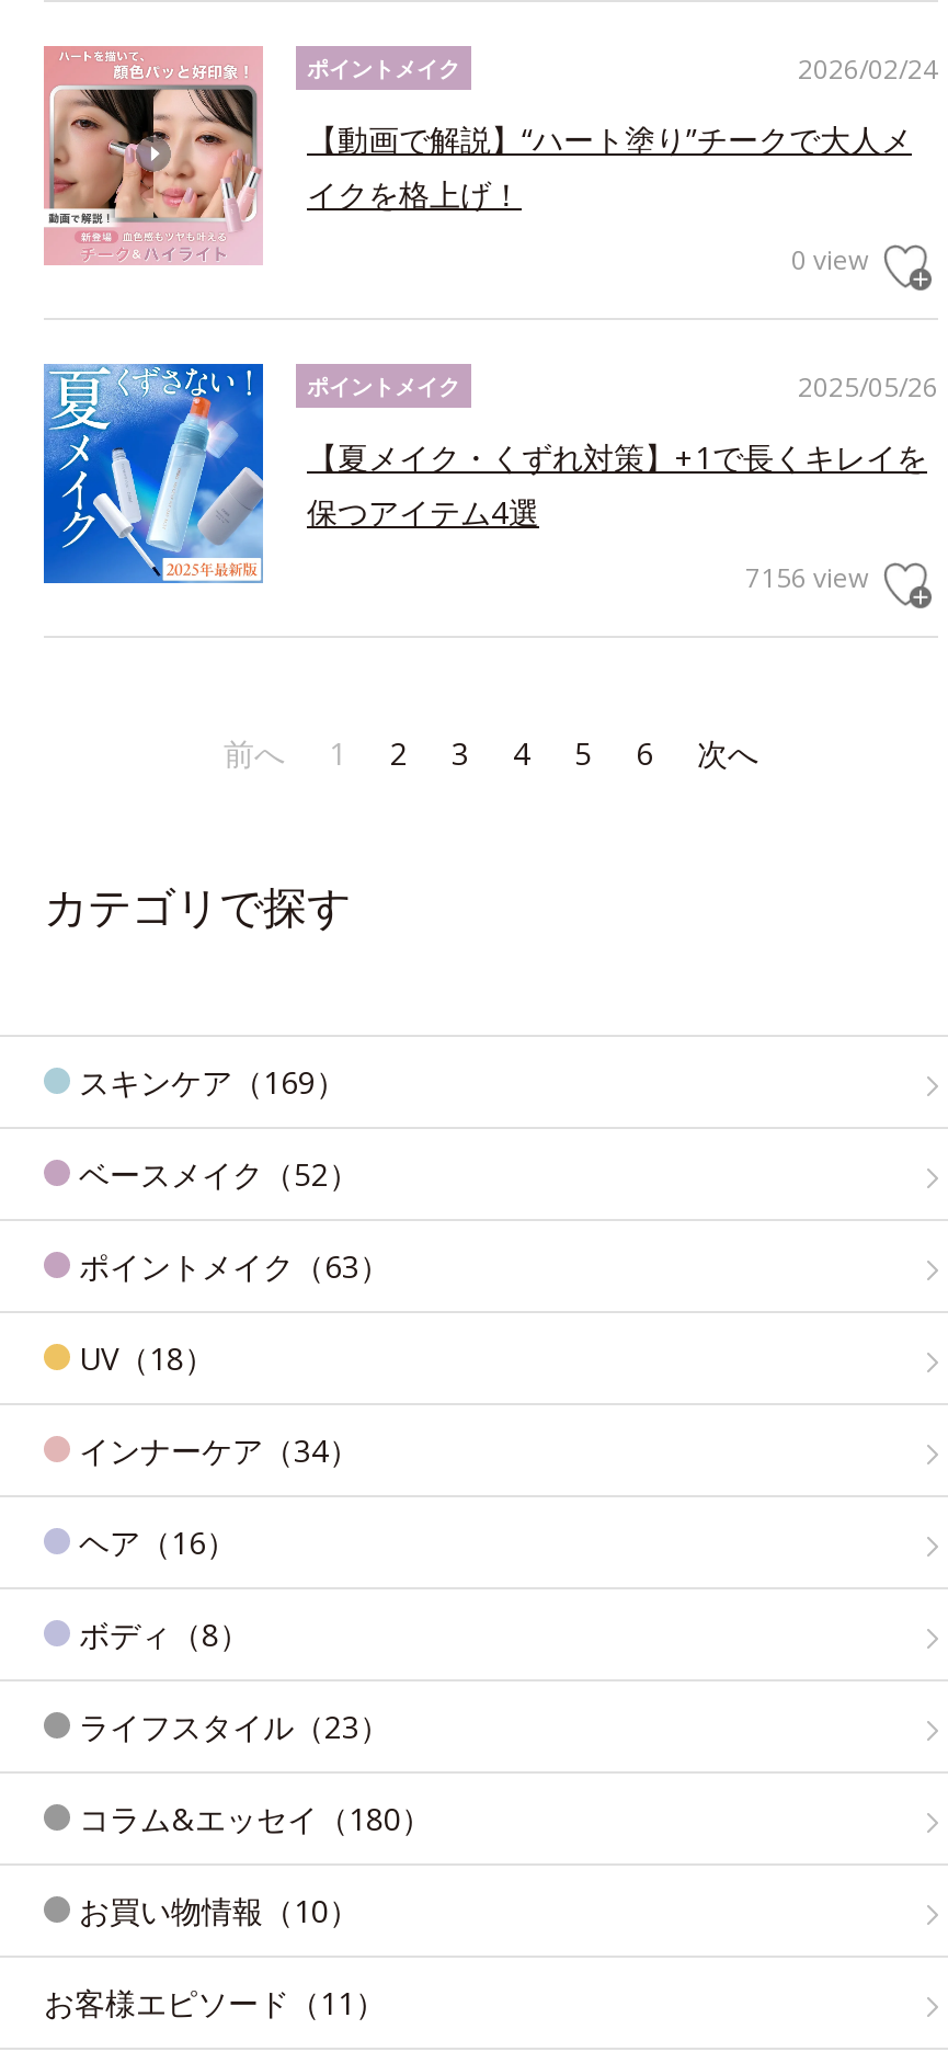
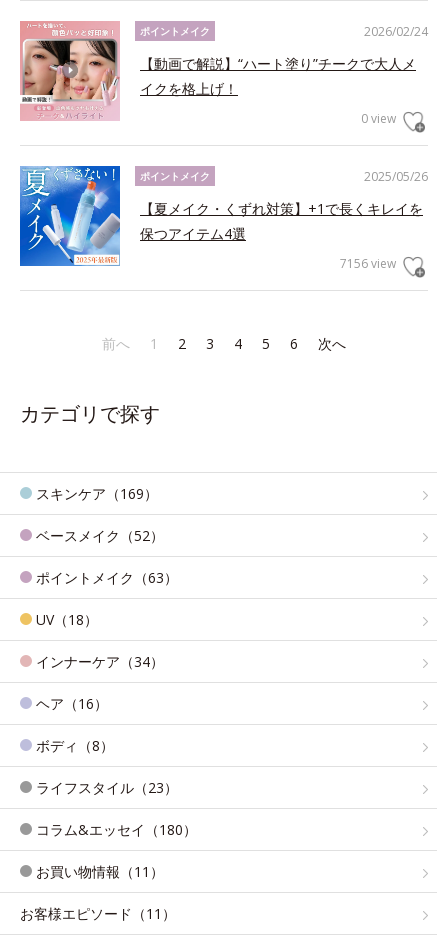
[79,1890,359,1931] お買い物情報（10） -> [36,862,164,881] お買い物情報（11）

